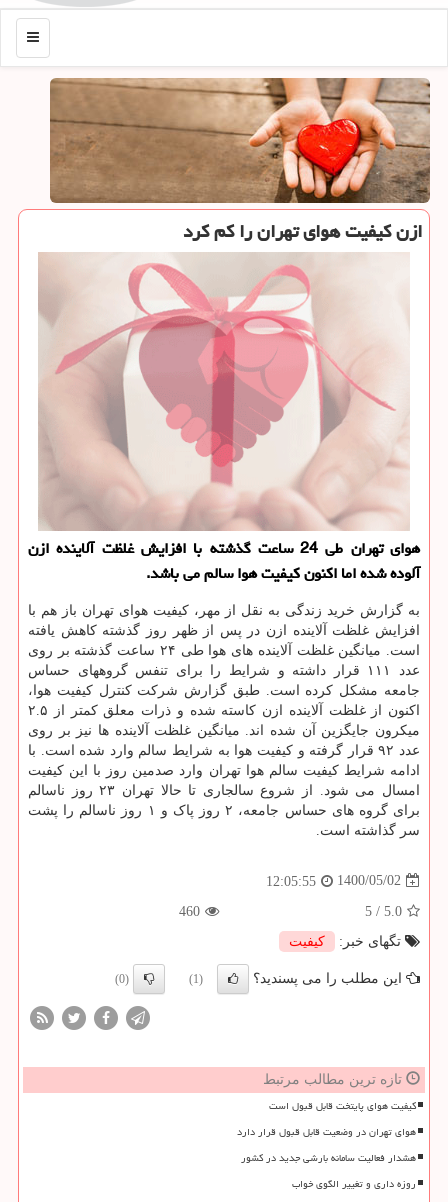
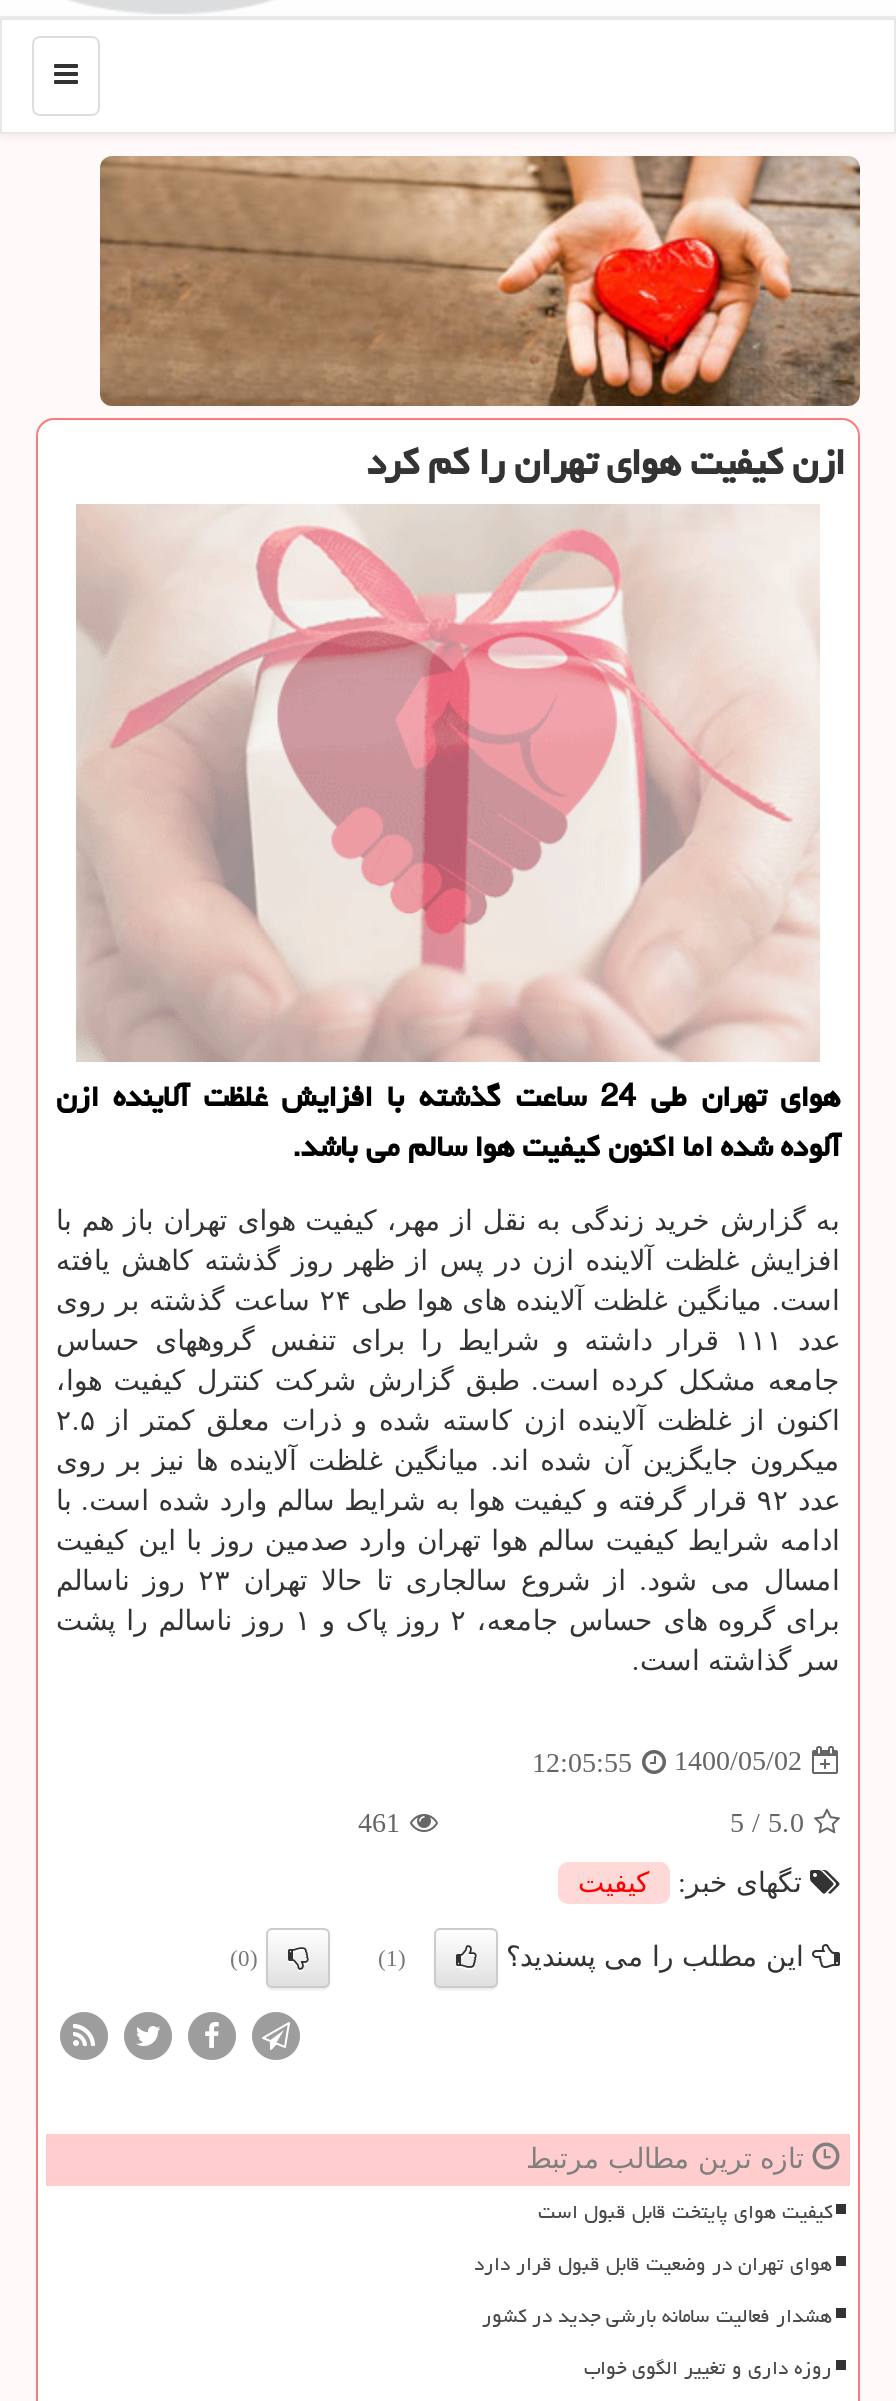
[179,904,200,919] 460 -> [358,1808,400,1838] 461

